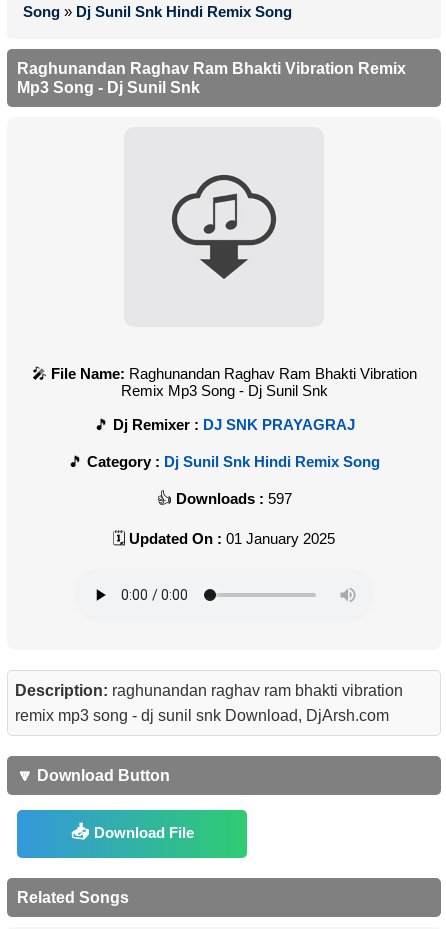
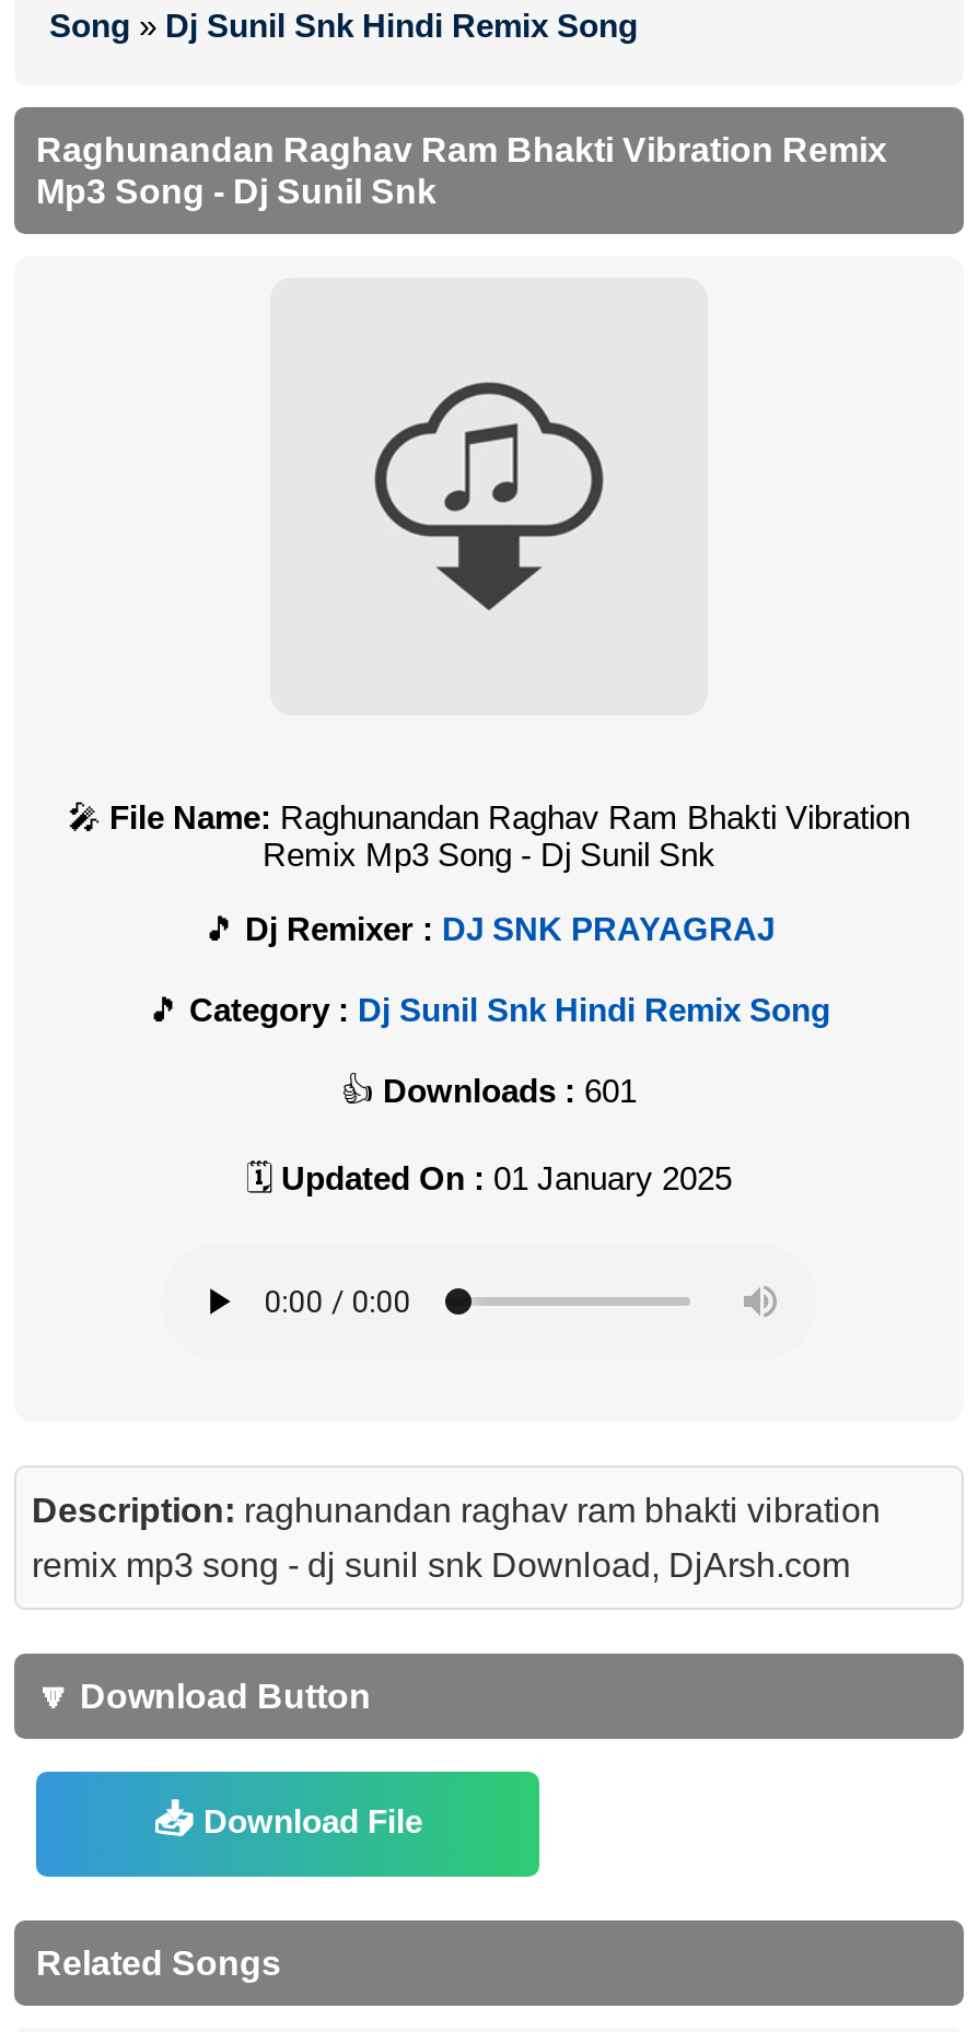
[175,490,291,507] Downloads : 597 -> [383,1072,637,1109] Downloads : 601

